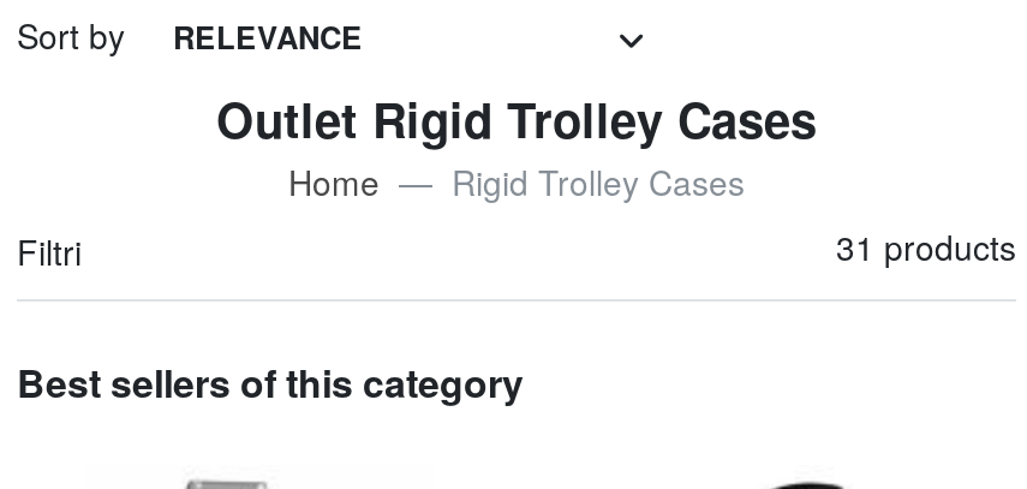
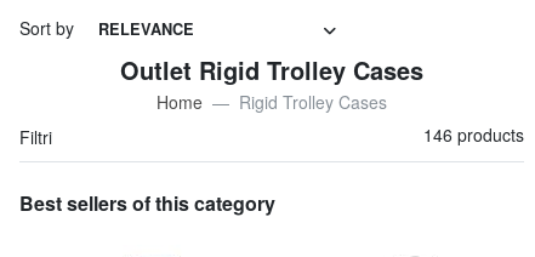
[836,221,1016,269] 31 products -> [423,122,524,146] 146 products

